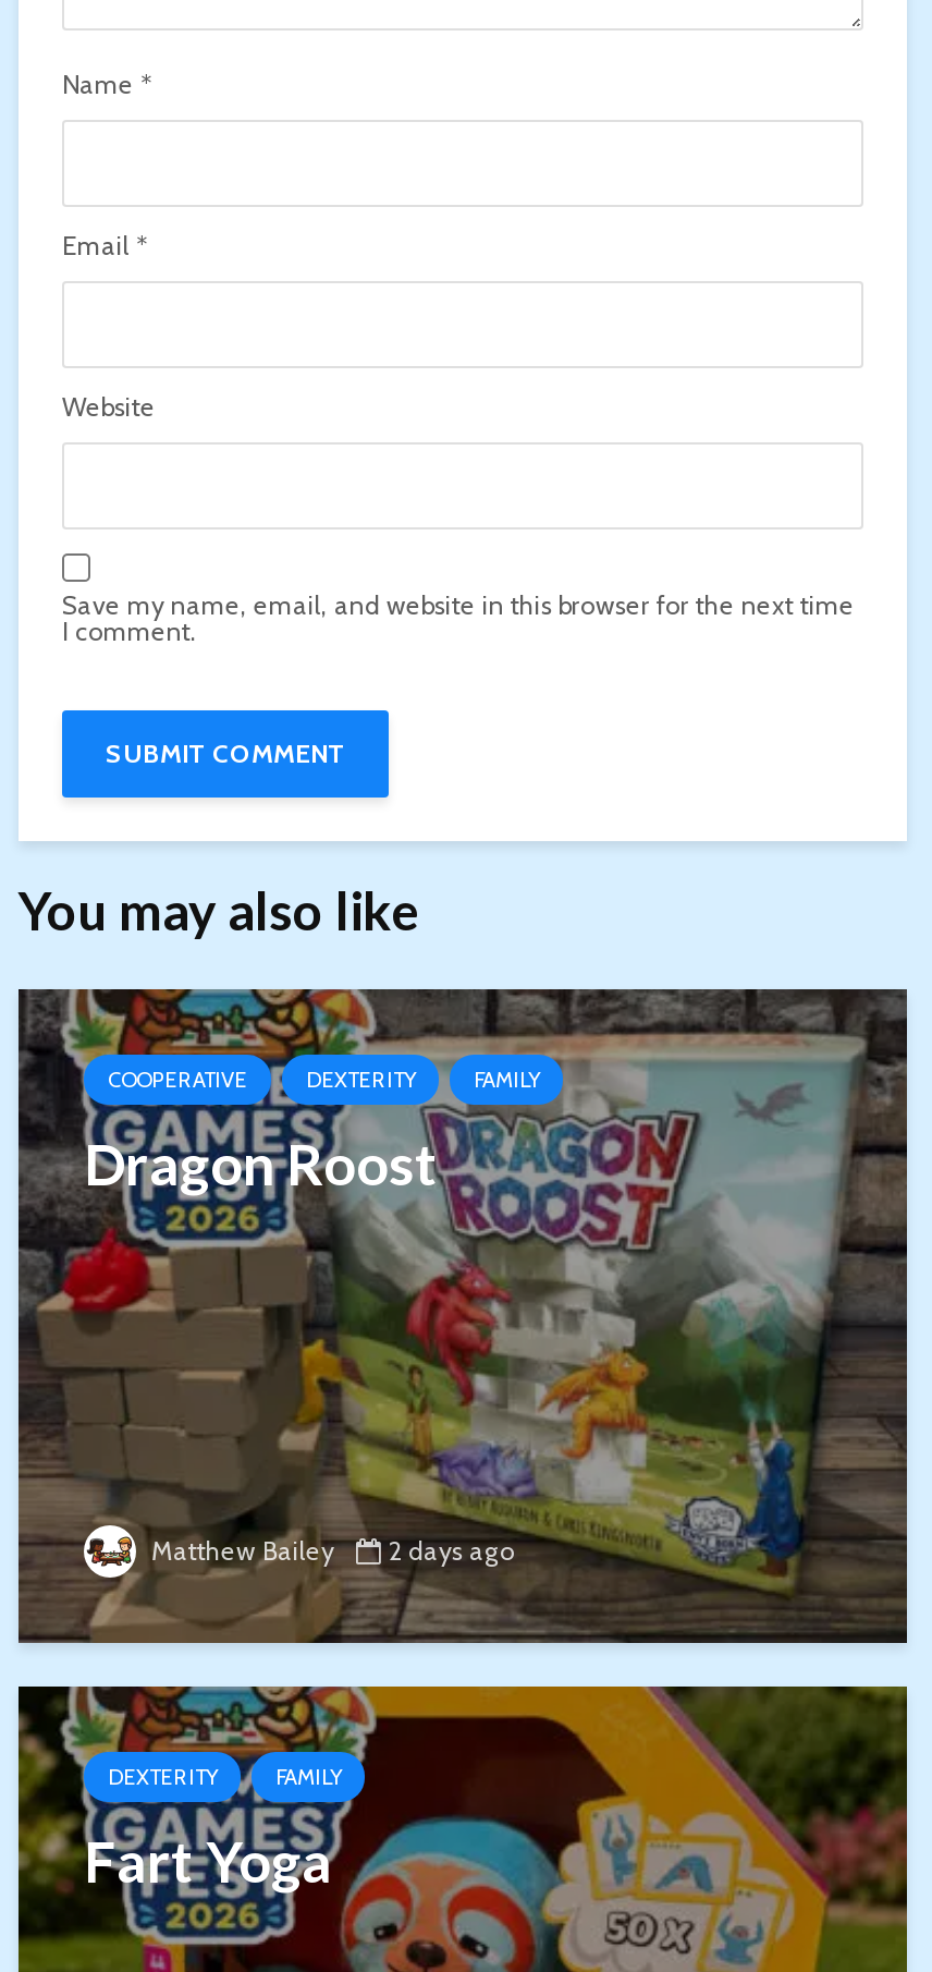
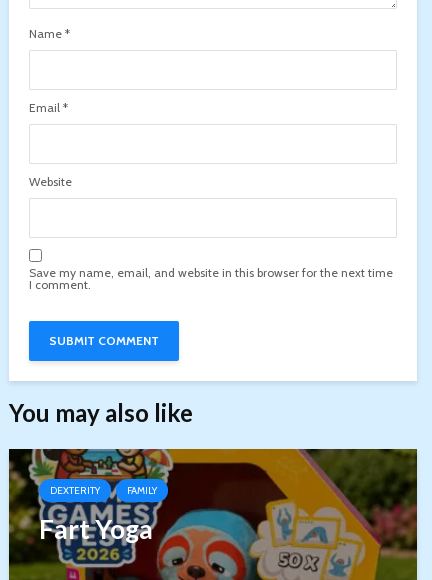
[19,987,907,1647] [image] | COOPERATIVE | DEXTERITY | FAMILY | Dragon Roost -> none
[145,1533,515,1566] Matthew Bailey | 2 days ago -> none

